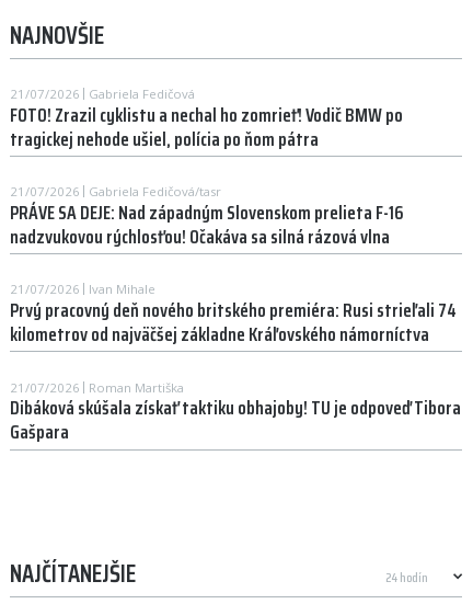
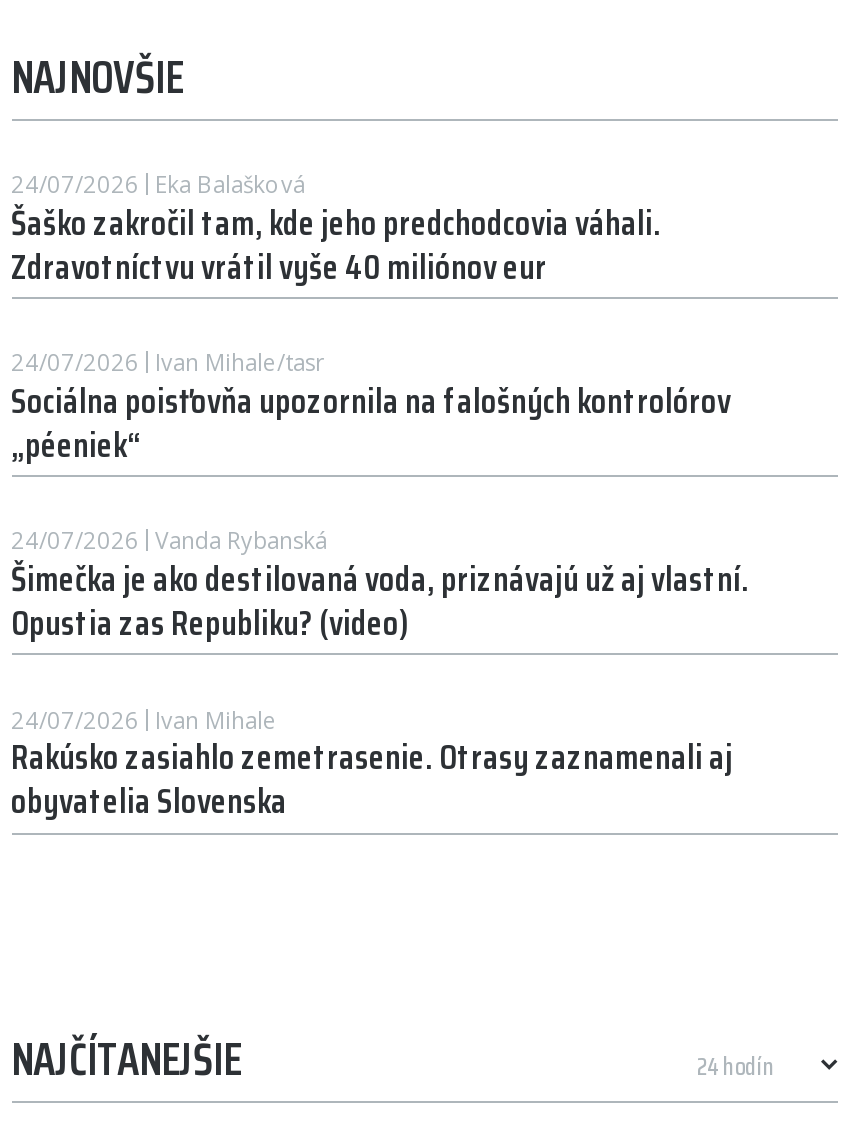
[9,85,402,154] 21/07/2026 Gabriela Fedičová | FOTO! Zrazil cyklistu a nechal ho zomrieť! Vodič BMW po | tragickej nehode ušiel, polícia po ňom pátra -> [11,169,661,294] 24/07/2026 Eka Balašková | Šaško zakročil tam, kde jeho predchodcovia váhali. | Zdravotníctvu vrátil vyše 40 miliónov eur
[9,183,403,252] 21/07/2026 Gabriela Fedičová/tasr | PRÁVE SA DEJE: Nad západným Slovenskom prelieta F-16 | nadzvukovou rýchlosťou! Očakáva sa silná rázová vlna -> [11,347,731,473] 24/07/2026 Ivan Mihale/tasr | Sociálna poisťovňa upozornila na falošných kontrolórov | „péeniek“
[9,281,456,350] 21/07/2026 Ivan Mihale | Prvý pracovný deň nového britského premiéra: Rusi strieľali 74 | kilometrov od najväčšej základne Kráľovského námorníctva -> [11,526,749,651] 24/07/2026 Vanda Rybanská | Šimečka je ako destilovaná voda, priznávajú už aj vlastní. | Opustia zas Republiku? (video)
[9,379,460,448] 21/07/2026 Roman Martiška | Dibáková skúšala získať taktiku obhajoby! TU je odpoveď Tibora | Gašpara -> [11,704,733,830] 24/07/2026 Ivan Mihale | Rakúsko zasiahlo zemetrasenie. Otrasy zaznamenali aj | obyvatelia Slovenska

